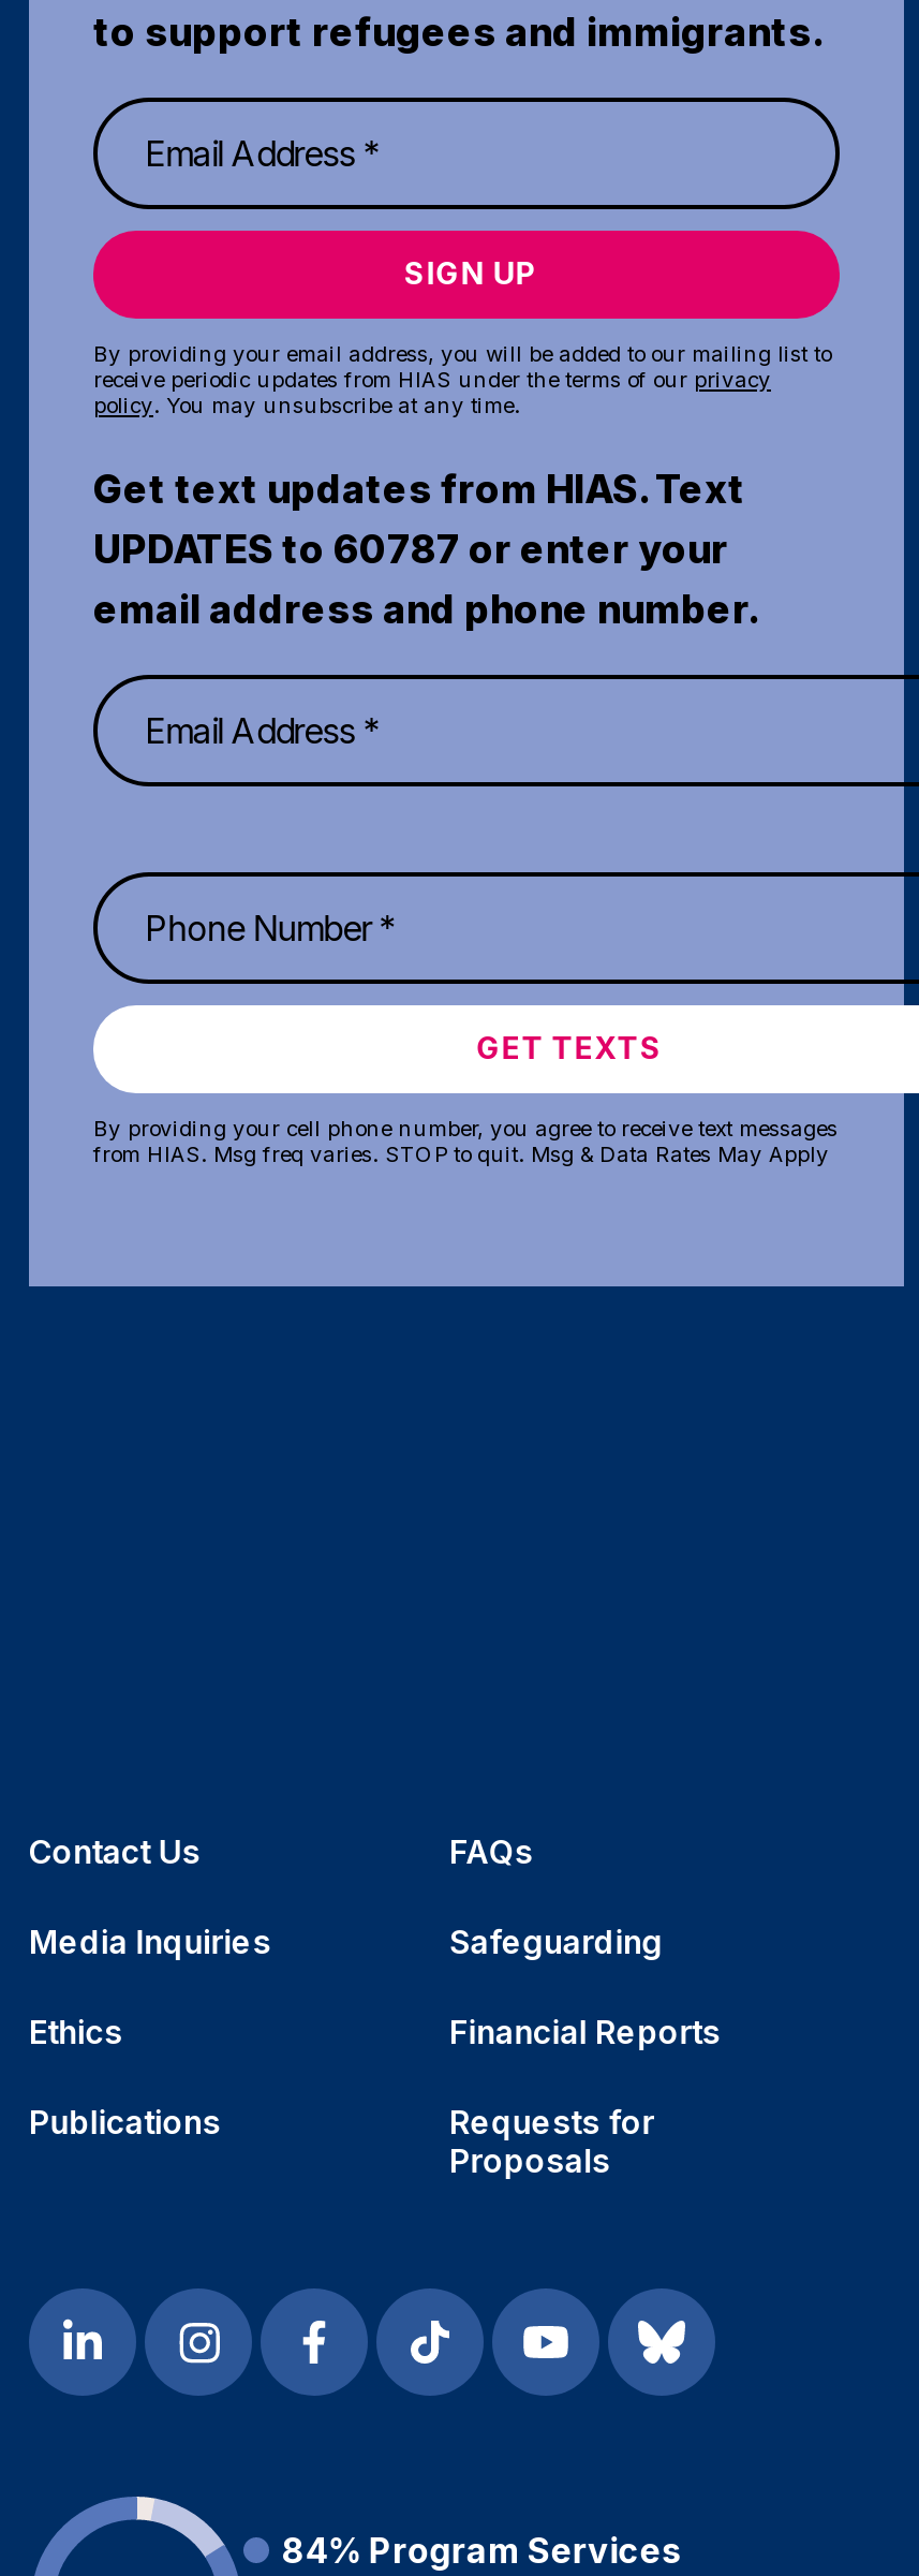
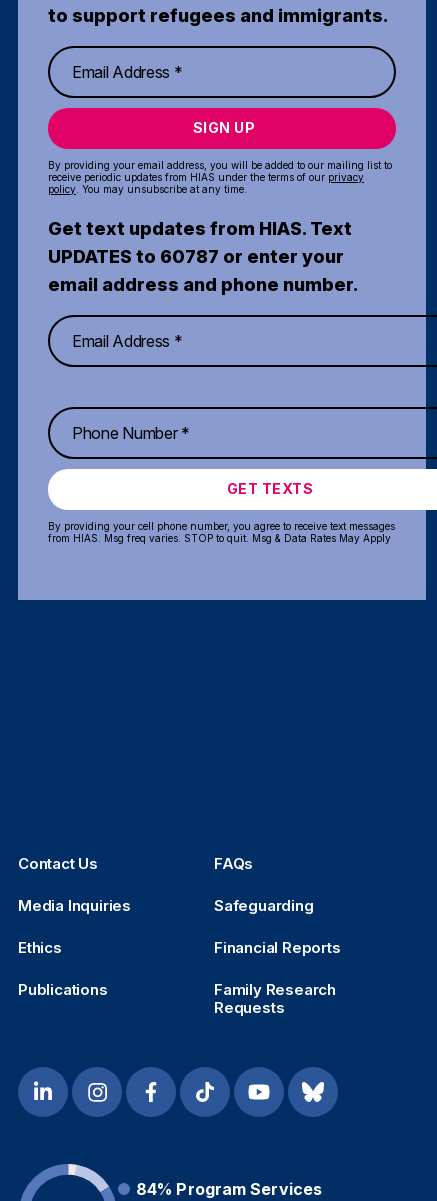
[449,2102,654,2181] Requests for | Proposals -> [214,980,336,1017] Family Research | Requests

